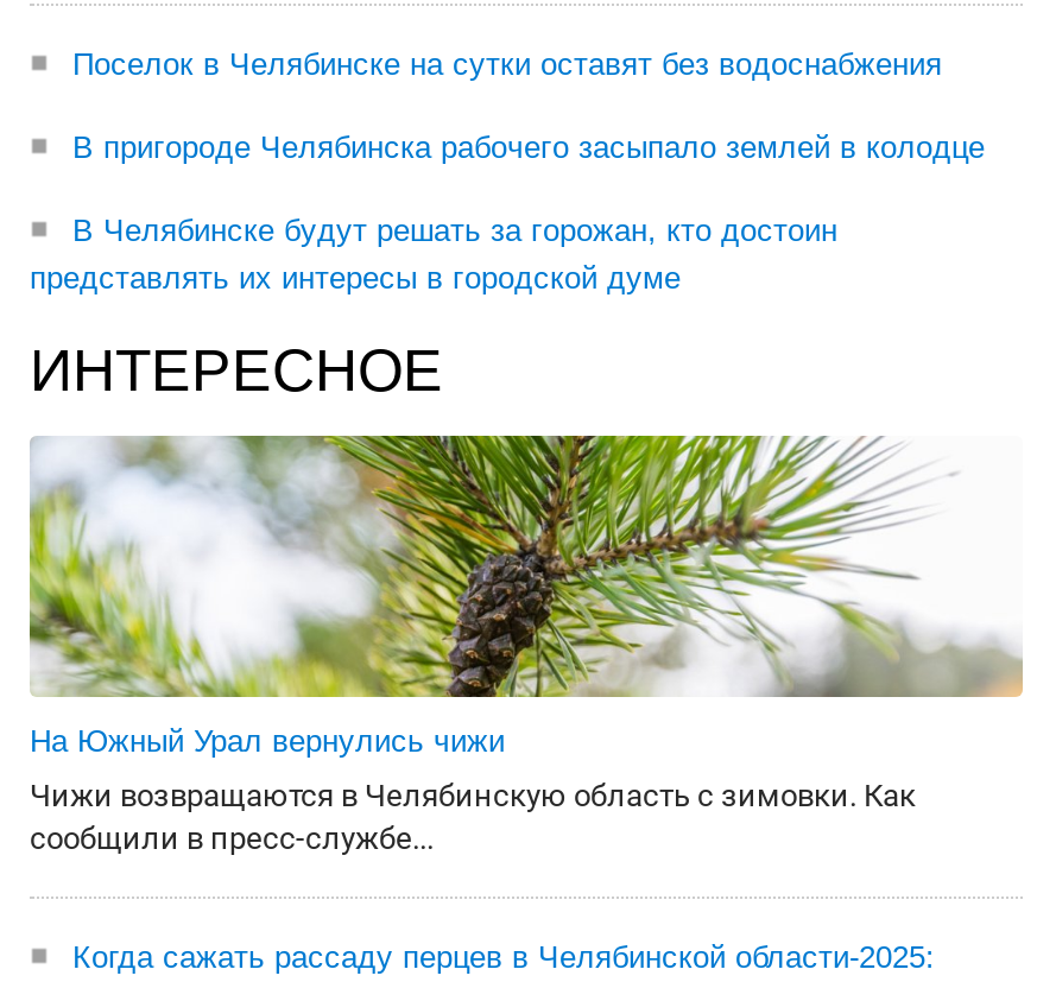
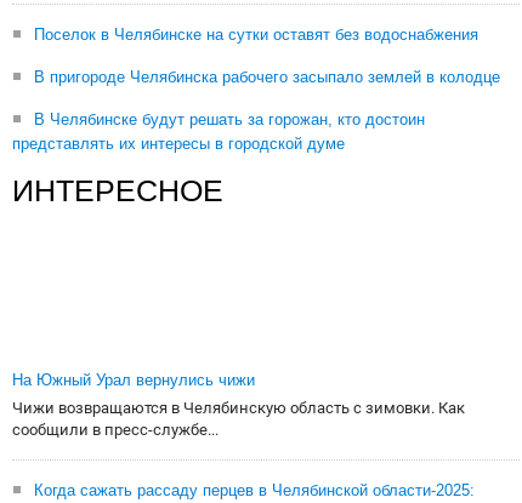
[27,433,1025,699] [image] -> none

